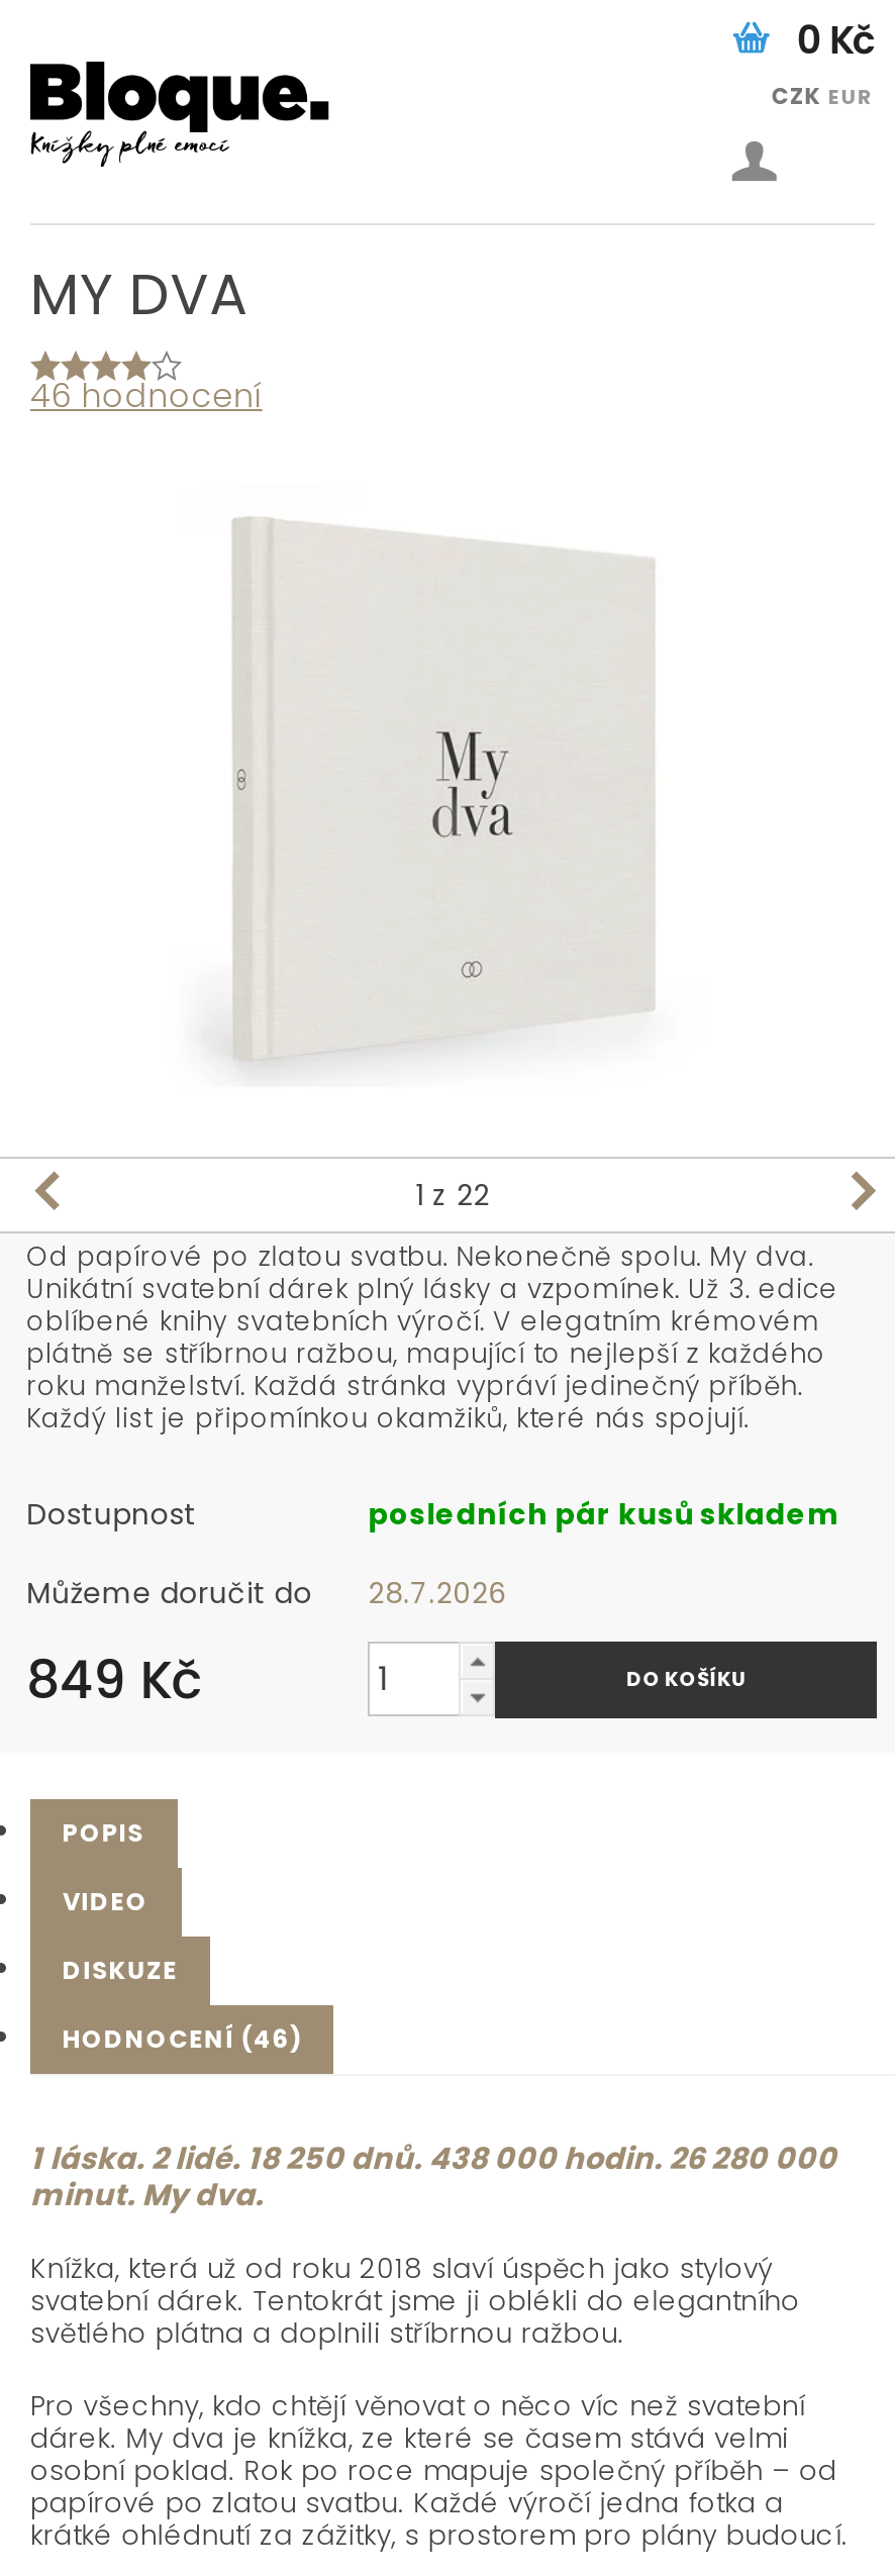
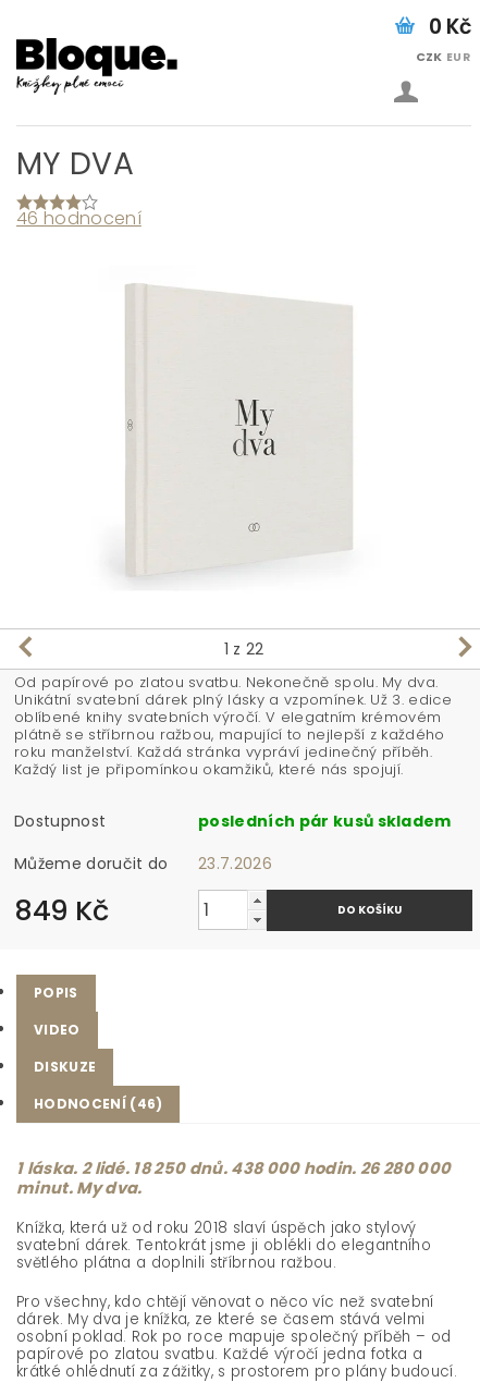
[26,1572,507,1612] Můžeme doručit do 28.7.2026 -> [14,852,272,874] Můžeme doručit do 23.7.2026

